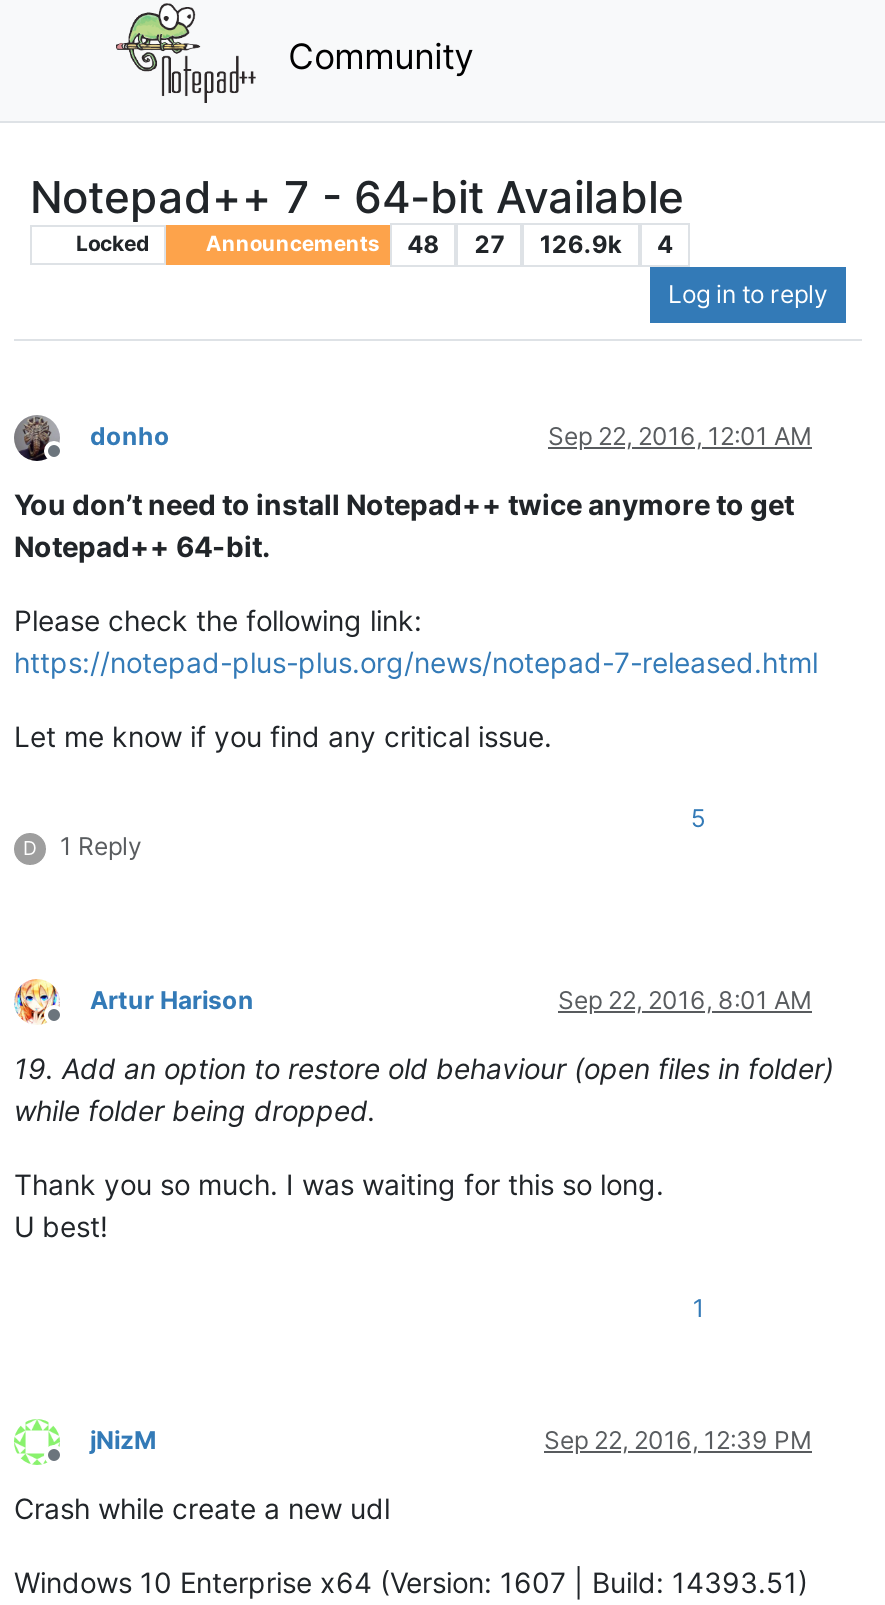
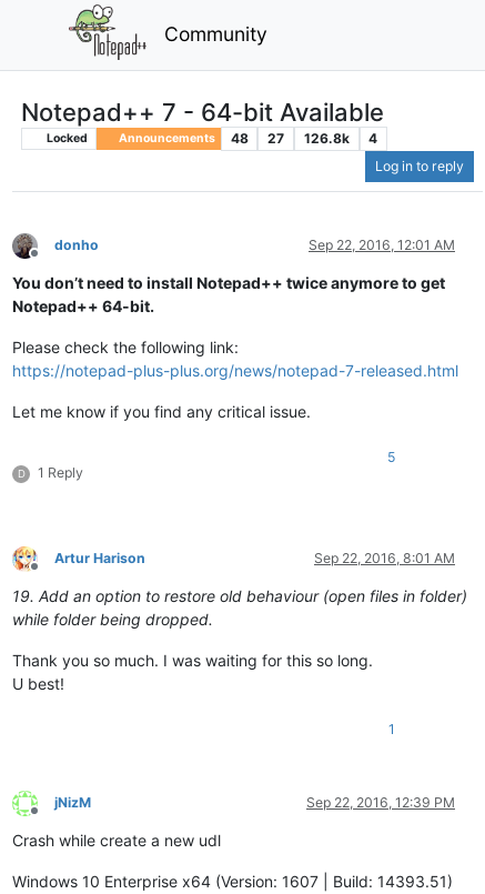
[72,229,673,259] Locked Announcements 48 27 126.9k 4 -> [44,130,378,146] Locked Announcements 48 27 126.8k 4

